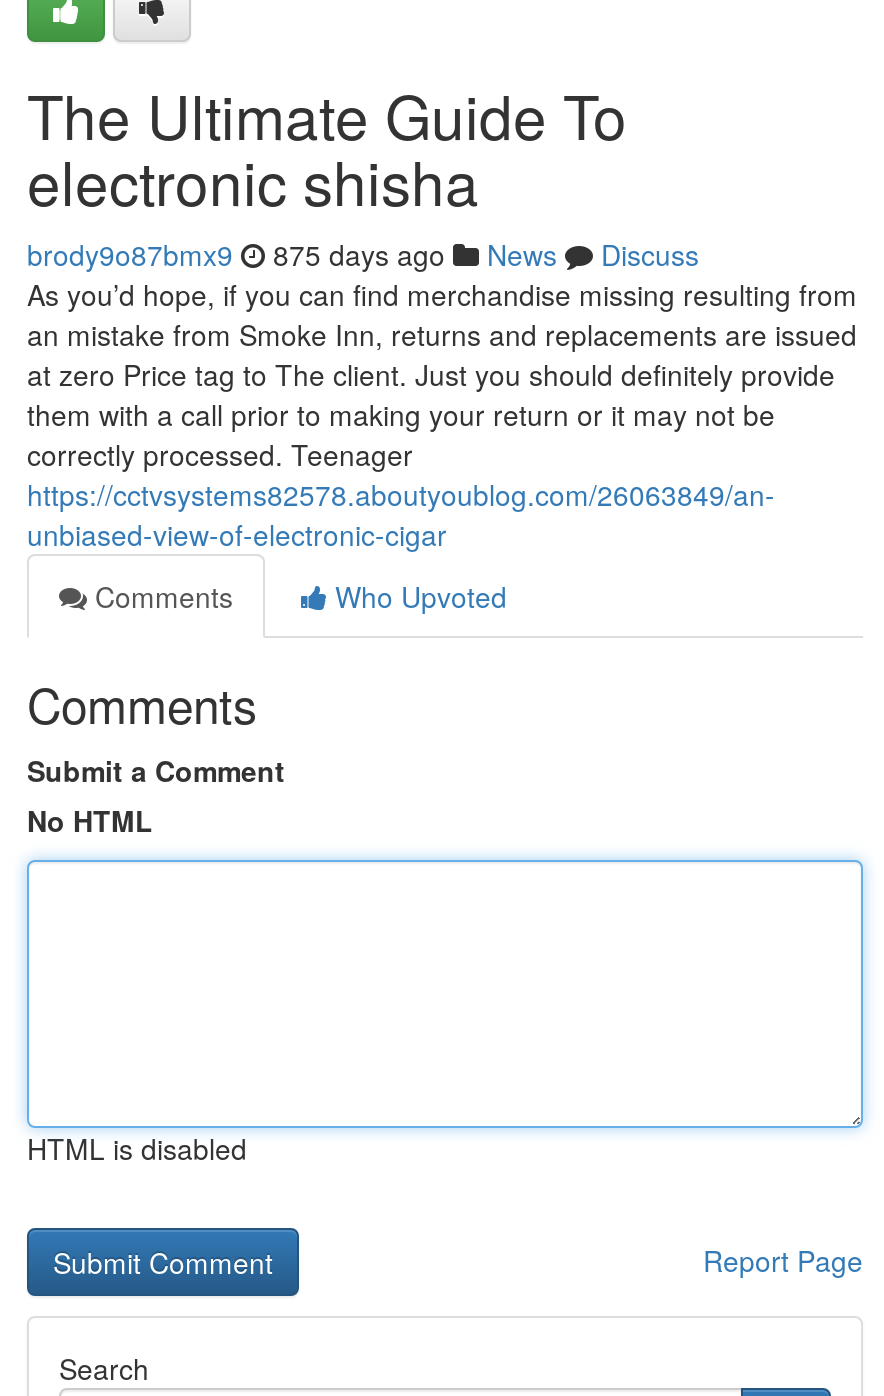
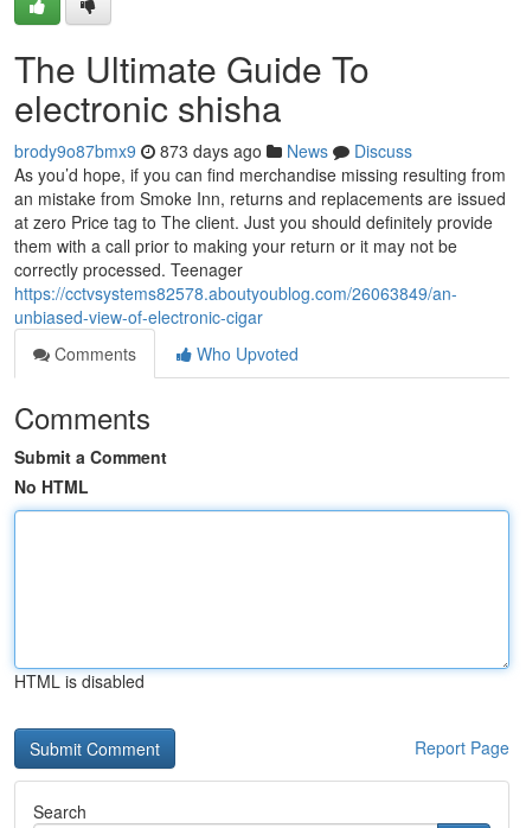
[27,234,699,274] brody9o87bmx9 875 days ago News Discuss -> [14,139,412,163] brody9o87bmx9 873 days ago News Discuss

